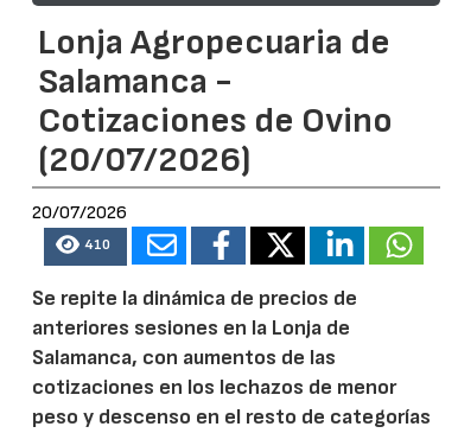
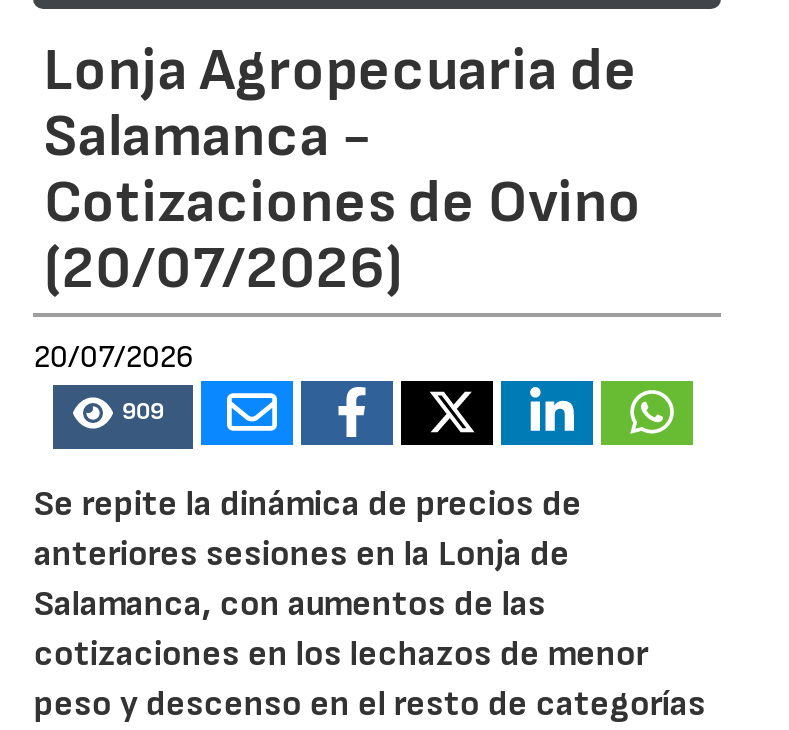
[85,236,110,254] 410 -> [122,398,164,428] 909

